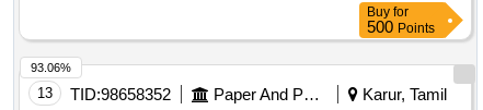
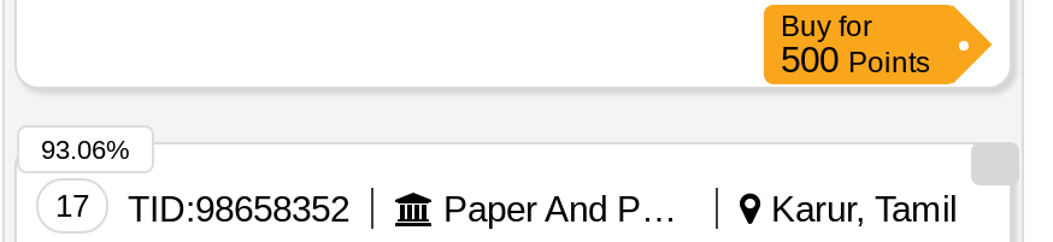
[37,85,171,104] 13 TID:98658352 -> [55,188,349,229] 17 TID:98658352

